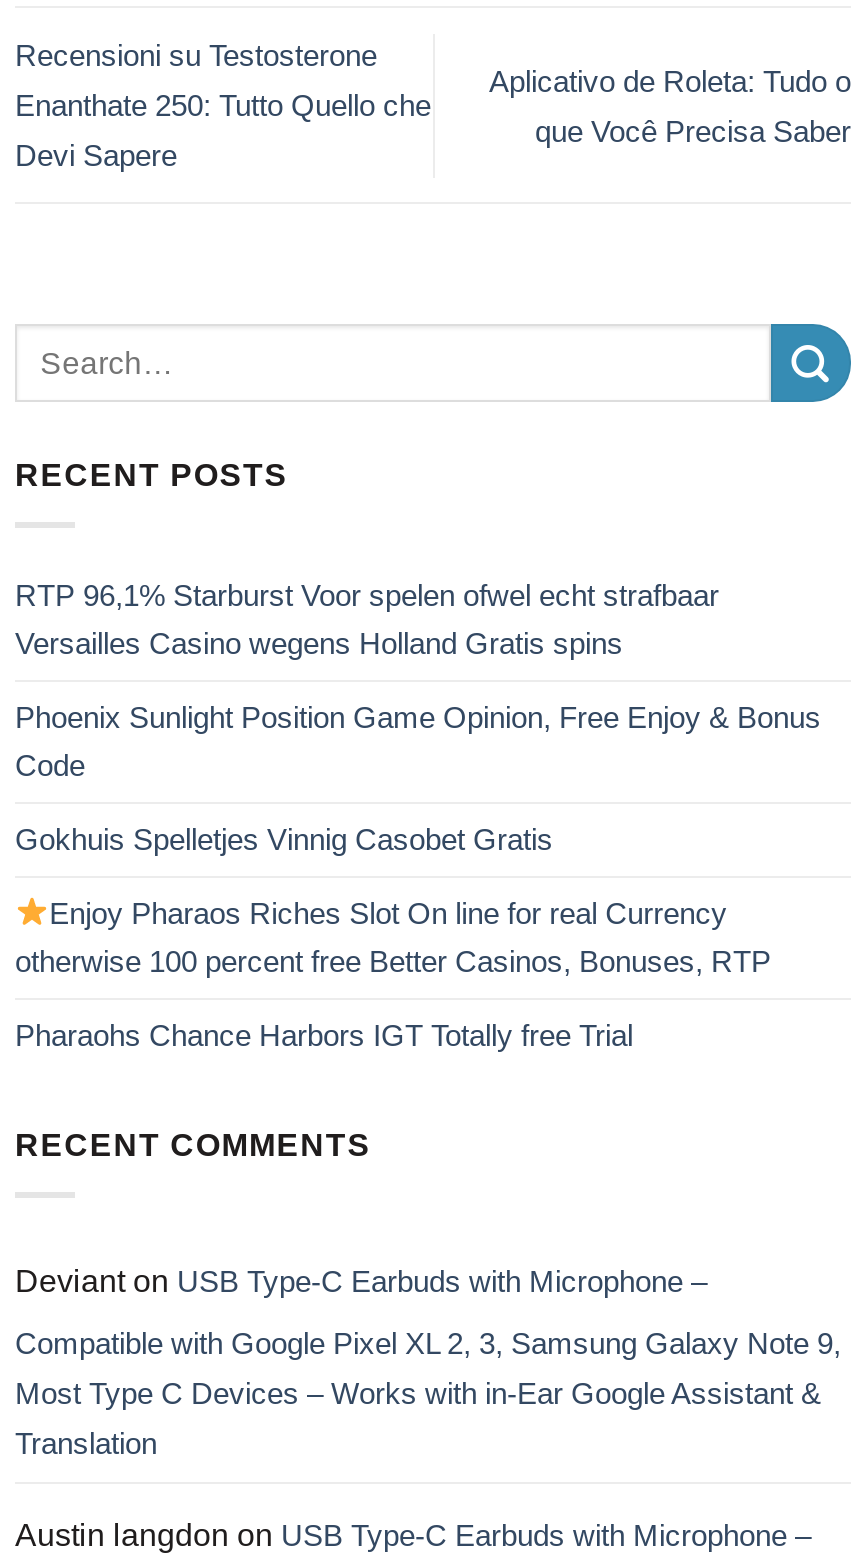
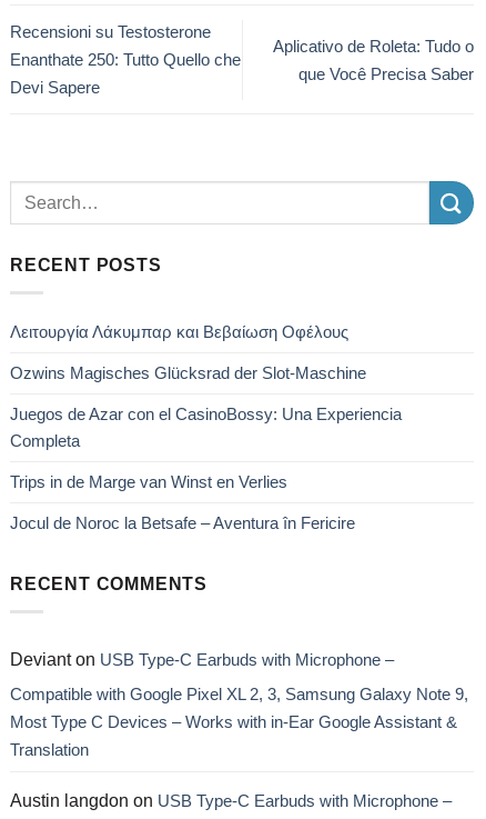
[15,578,719,660] RTP 96,1% Starburst Voor spelen ofwel echt strafbaar | Versailles Casino wegens Holland Gratis spins -> [10,322,348,341] Λειτουργία Λάκυμπαρ και Βεβαίωση Οφέλους
[15,700,821,782] Phoenix Sunlight Position Game Opinion, Free Enjoy & Bonus | Code -> [10,363,366,382] Ozwins Magisches Glücksrad der Slot-Maschine
[15,822,553,856] Gokhuis Spelletjes Vinnig Casobet Gratis -> [10,404,402,450] Juegos de Azar con el CasinoBossy: Una Experiencia | Completa
[15,896,771,978] Enjoy Pharaos Riches Slot On line for real Currency | otherwise 100 percent free Better Casinos, Bonuses, RTP -> [10,472,287,491] Trips in de Marge van Winst en Verlies
[15,1018,633,1052] Pharaohs Chance Harbors IGT Totally free Trial -> [10,513,355,532] Jocul de Noroc la Betsafe – Aventura în Fericire

